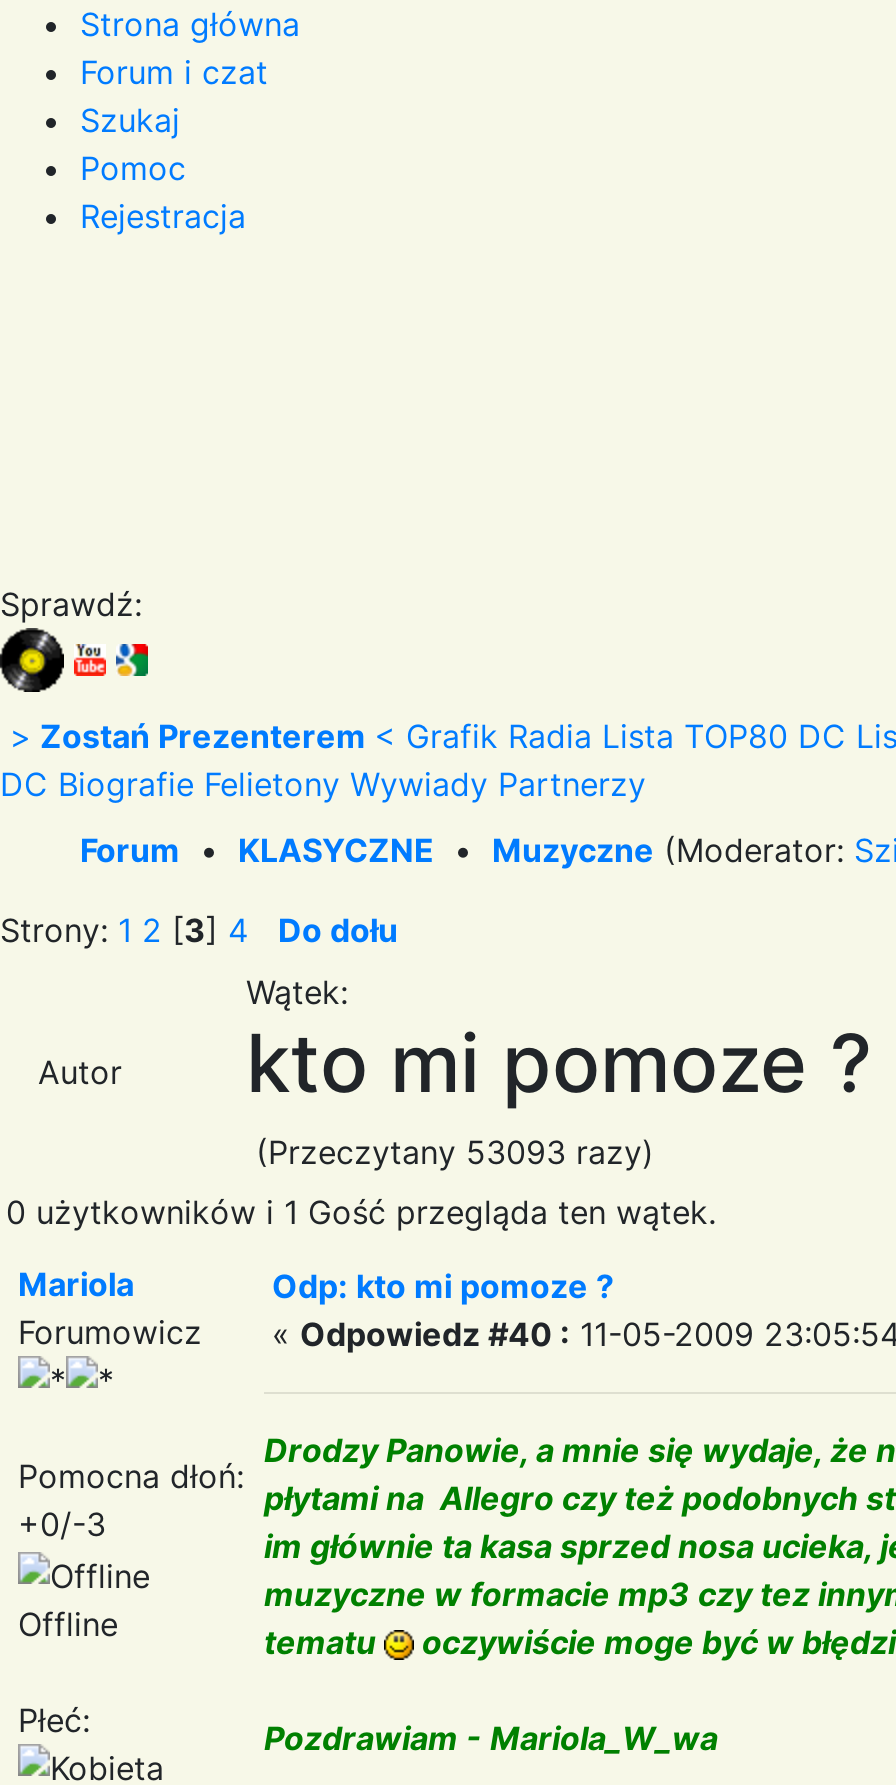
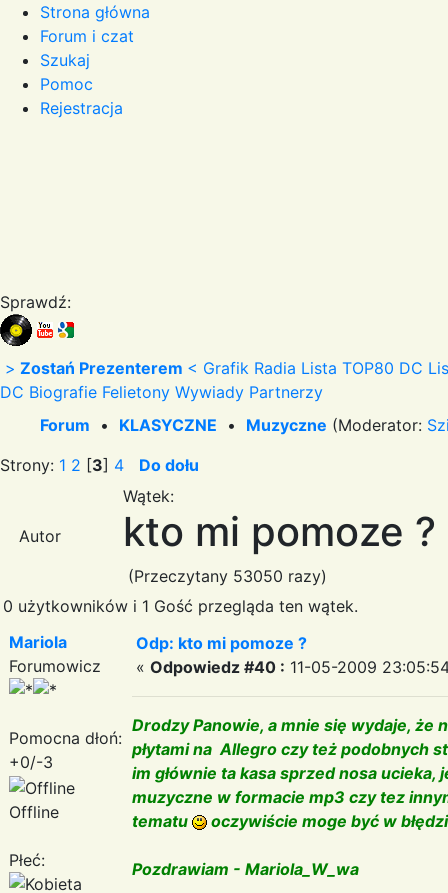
[246,1131,654,1171] (Przeczytany 53093 razy) -> [123,566,327,586] (Przeczytany 53050 razy)

